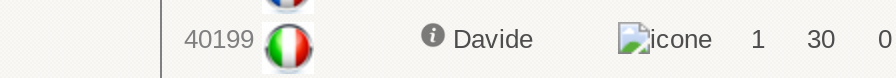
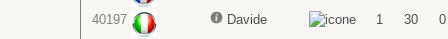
[184,24,262,54] 40199 -> [92,12,131,27] 40197

